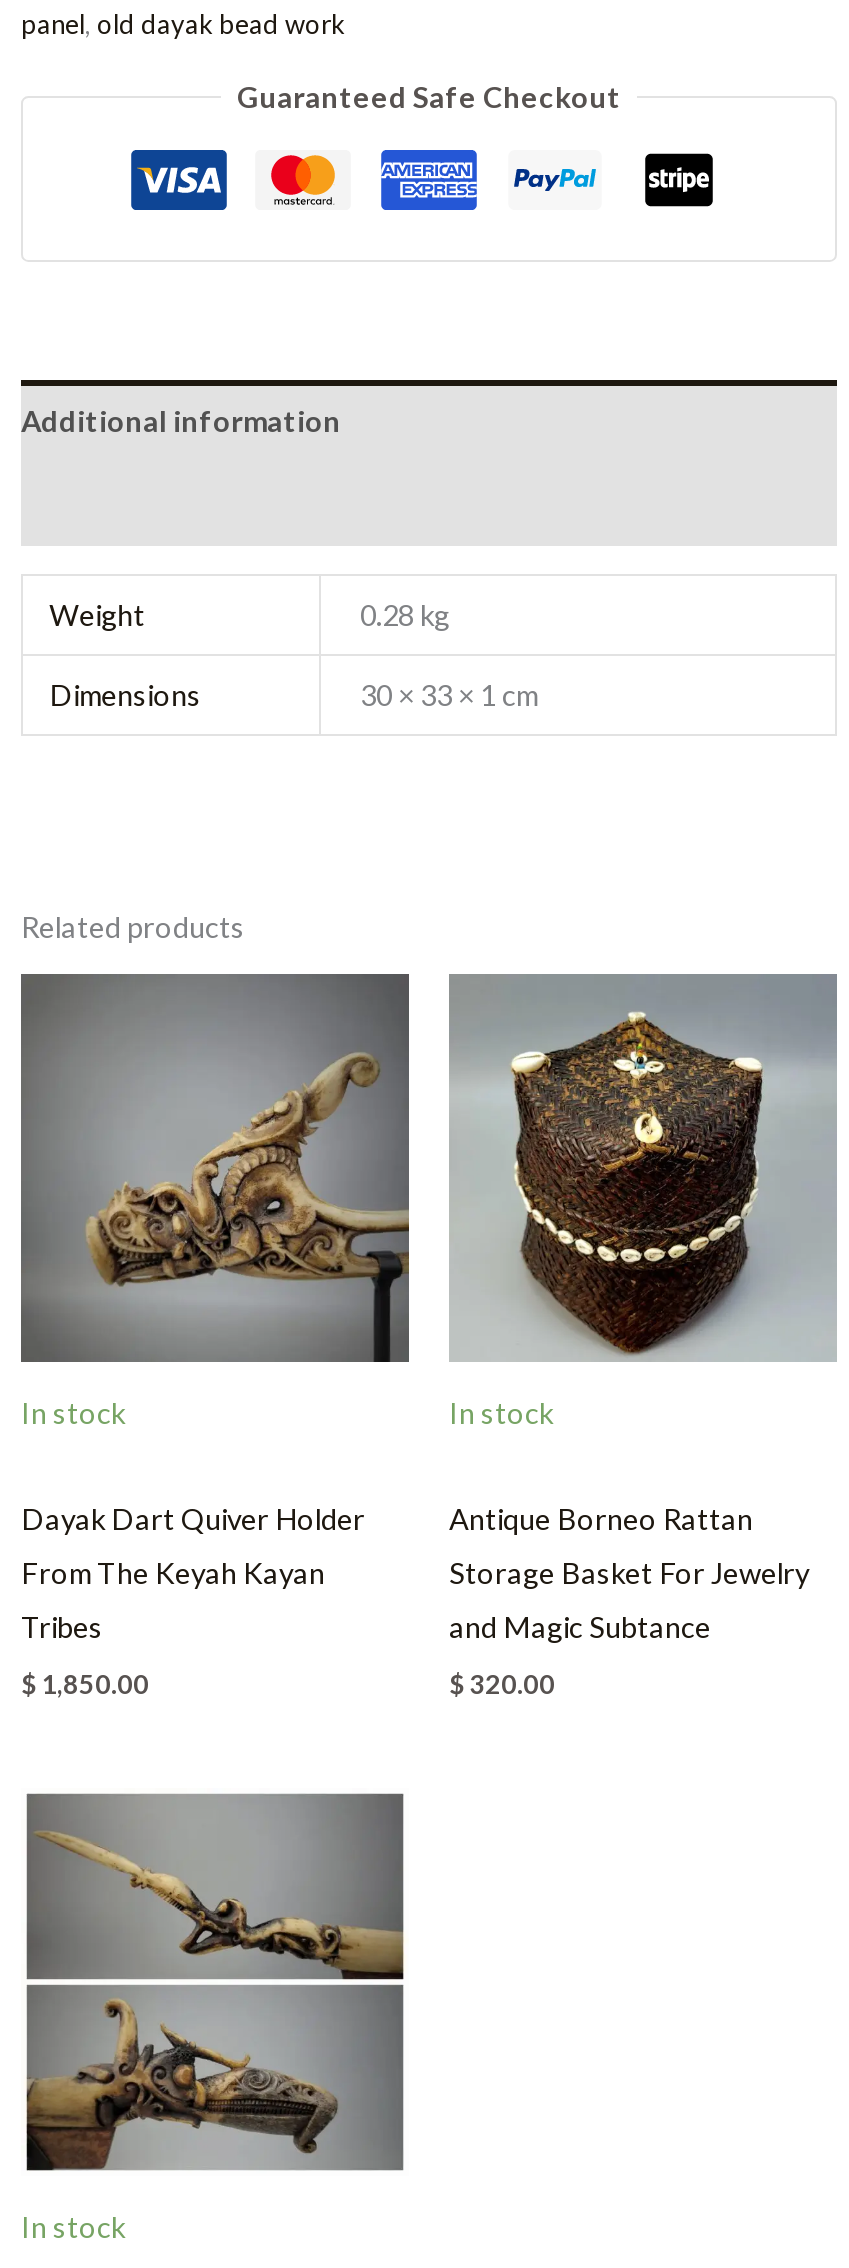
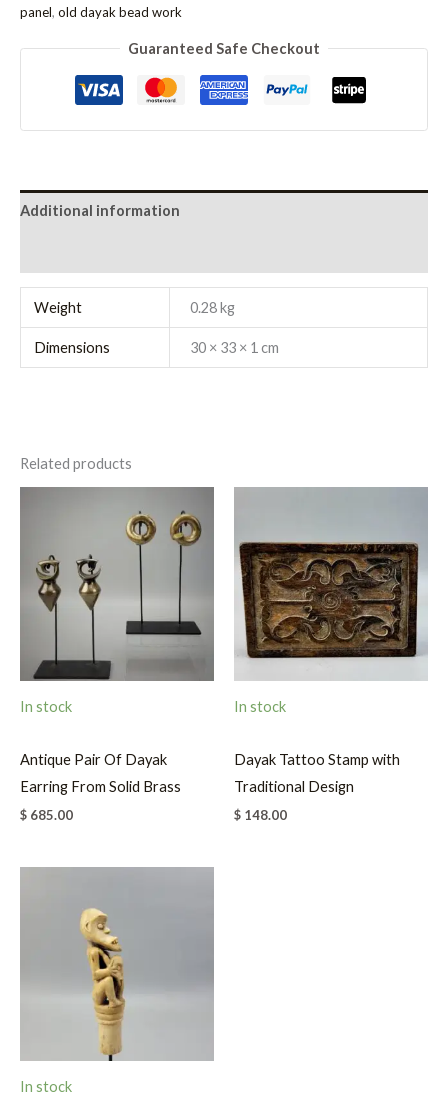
[23,976,409,1362] [image] -> [20,487,214,680] [image]
[451,976,835,1360] [image] -> [236,489,426,679] [image]
[21,1501,365,1700] Dayak Dart Quiver Holder | From The Keyah Kayan | Tribes | $1,850.00 -> [20,751,181,823] Antique Pair Of Dayak | Earring From Solid Brass | $685.00
[449,1501,809,1700] Antique Borneo Rattan | Storage Basket For Jewelry | and Magic Subtance | $320.00 -> [234,751,400,823] Dayak Tattoo Stamp with | Traditional Design | $148.00
[23,1790,409,2172] [image] -> [20,867,215,1062] [image]

